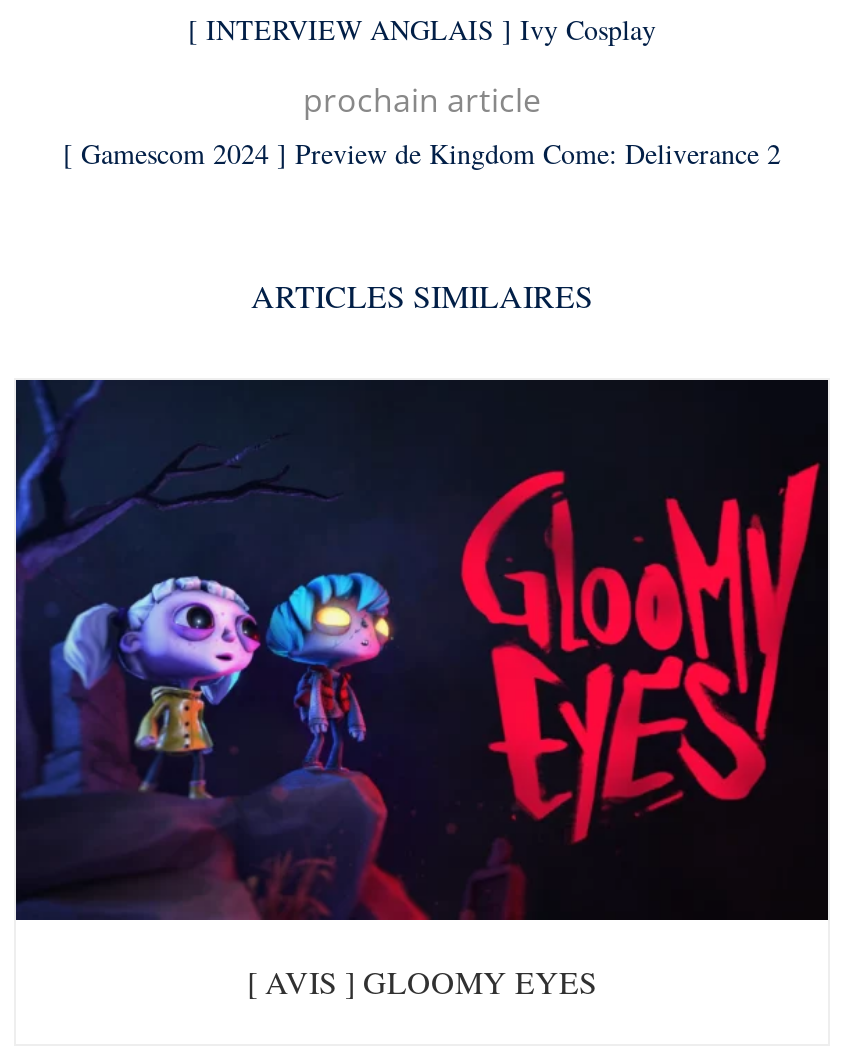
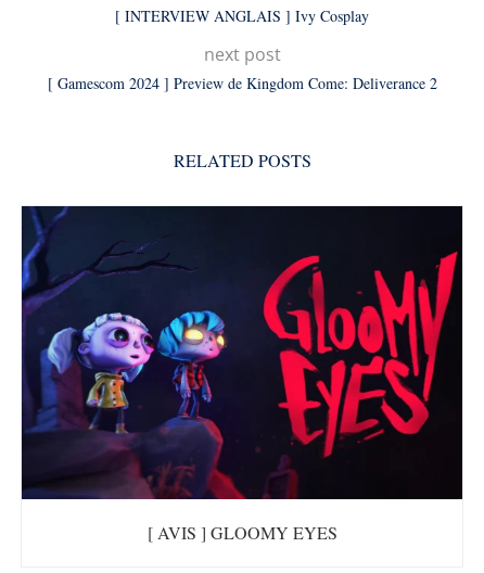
[303,77,541,121] prochain article -> [203,42,281,66] next post
[251,273,593,315] ARTICLES SIMILAIRES -> [173,148,311,171] RELATED POSTS

